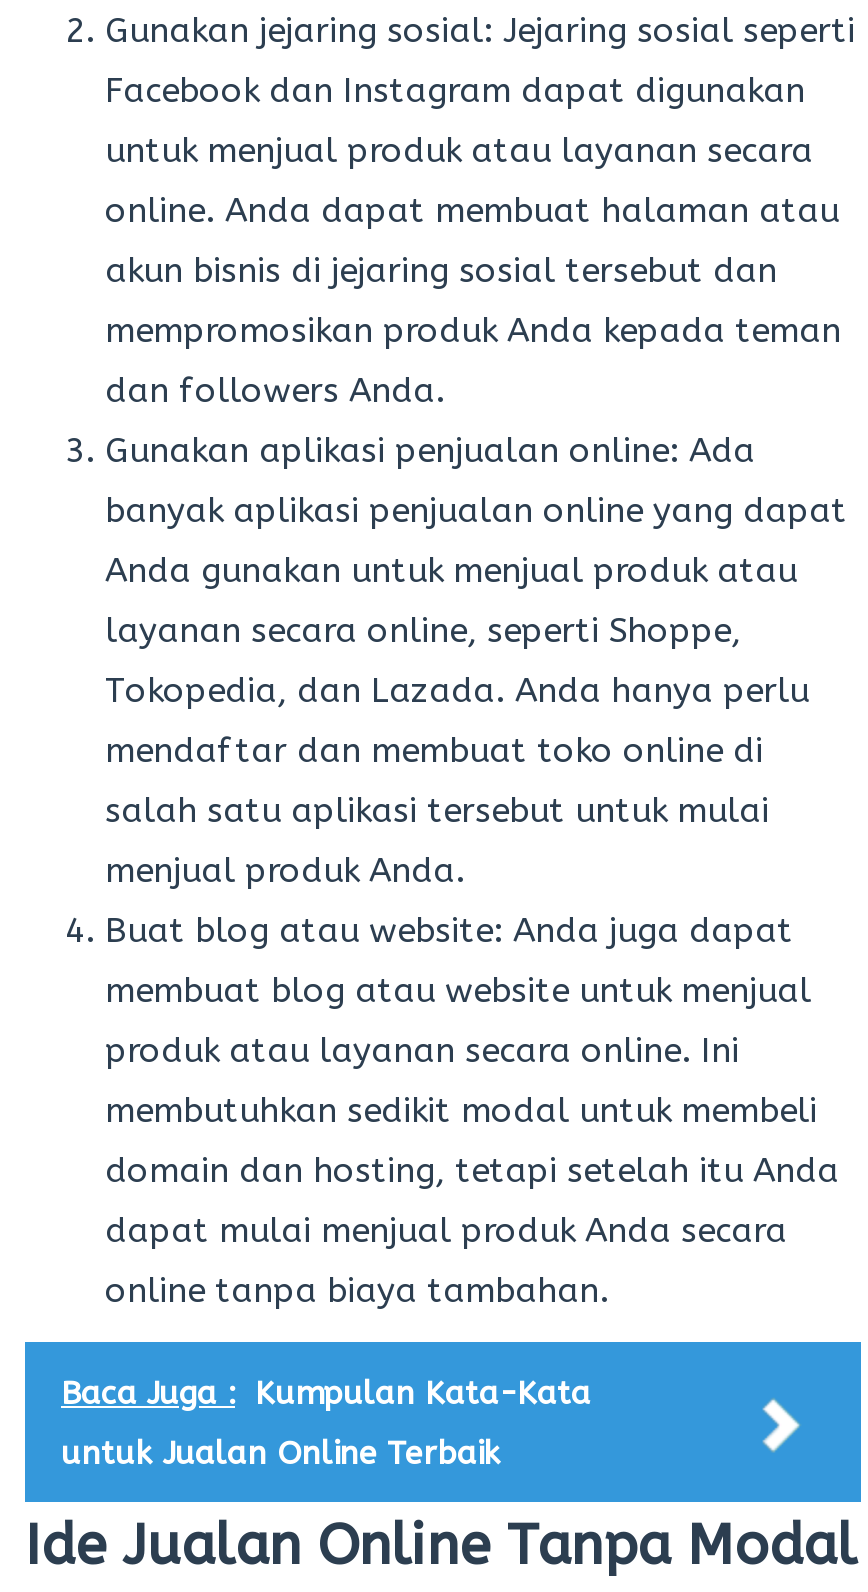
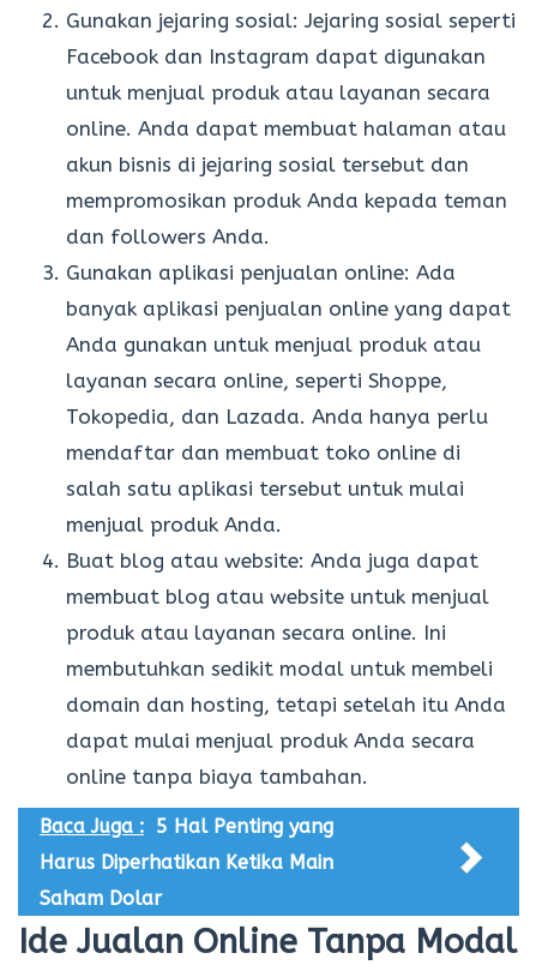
[61,1375,591,1473] Baca Juga : Kumpulan Kata-Kata | untuk Jualan Online Terbaik -> [40,815,333,910] Baca Juga : 5 Hal Penting yang | Harus Diperhatikan Ketika Main | Saham Dolar

